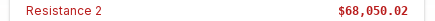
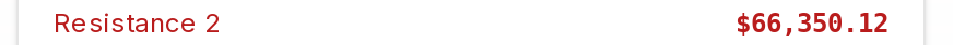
[338,4,408,18] $68,050.02 -> [736,9,889,39] $66,350.12

